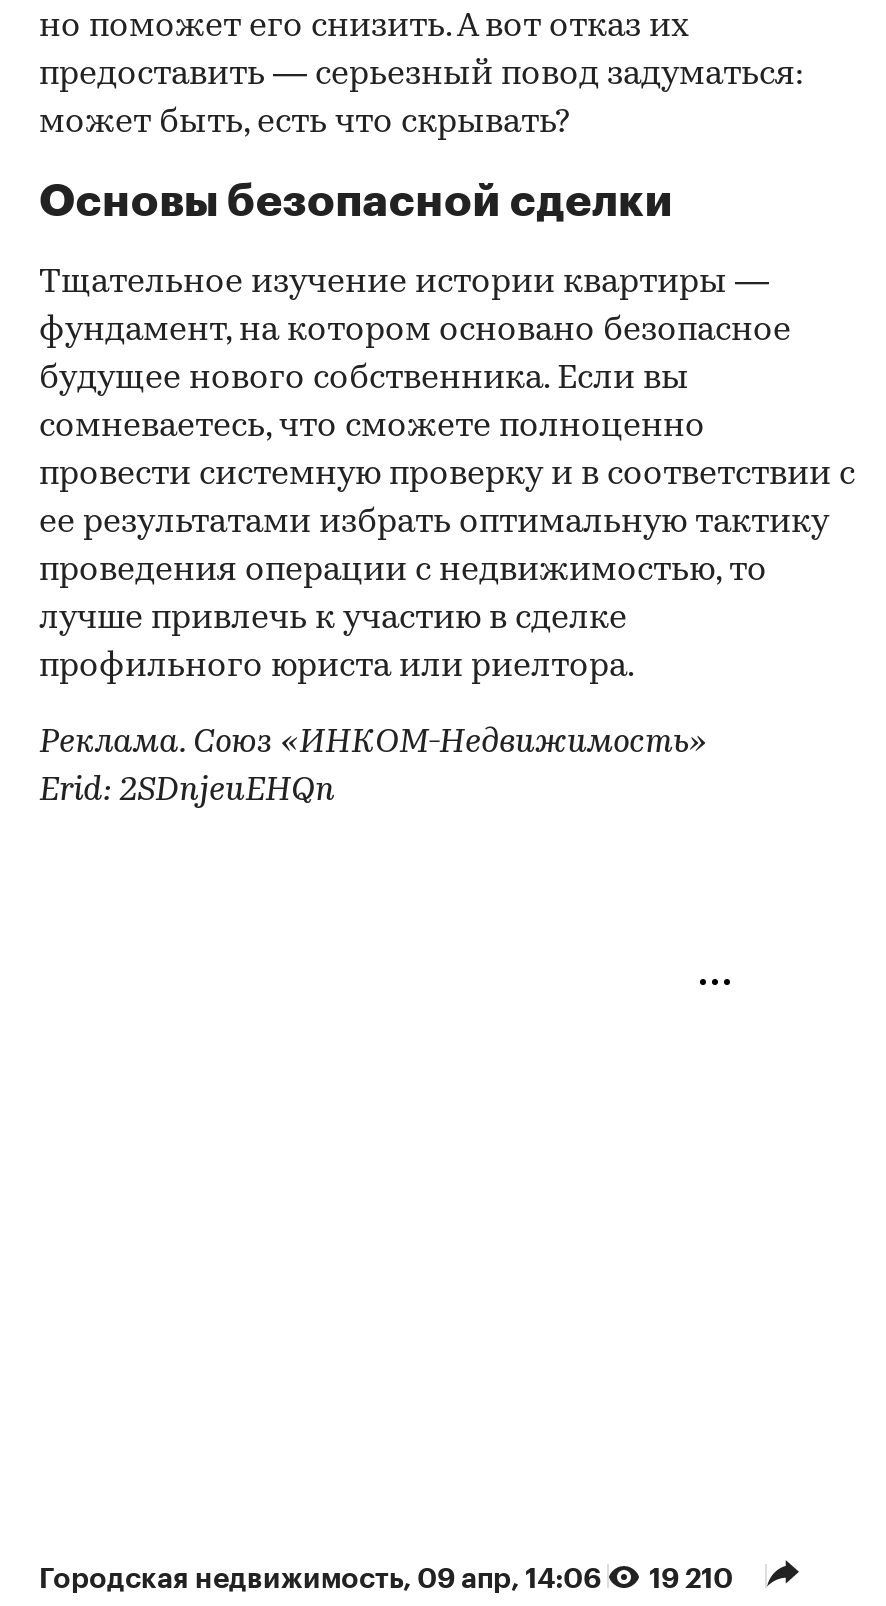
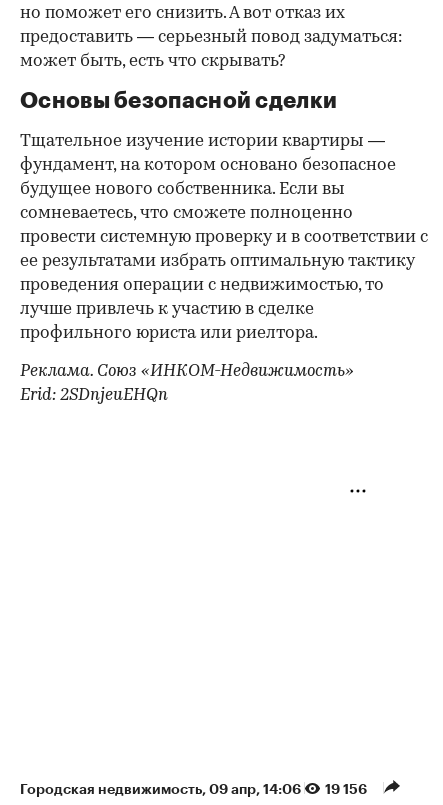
[39,1564,733,1592] Городская недвижимость, 09 апр, 14:06 19 210 -> [20,782,367,796] Городская недвижимость, 09 апр, 14:06 19 156

